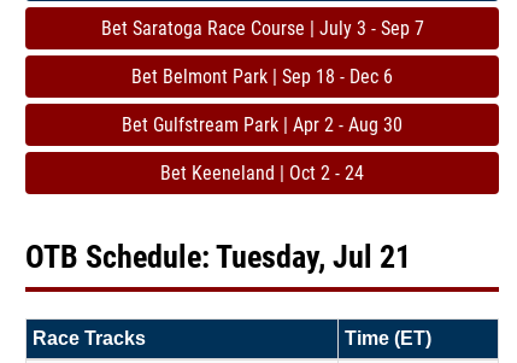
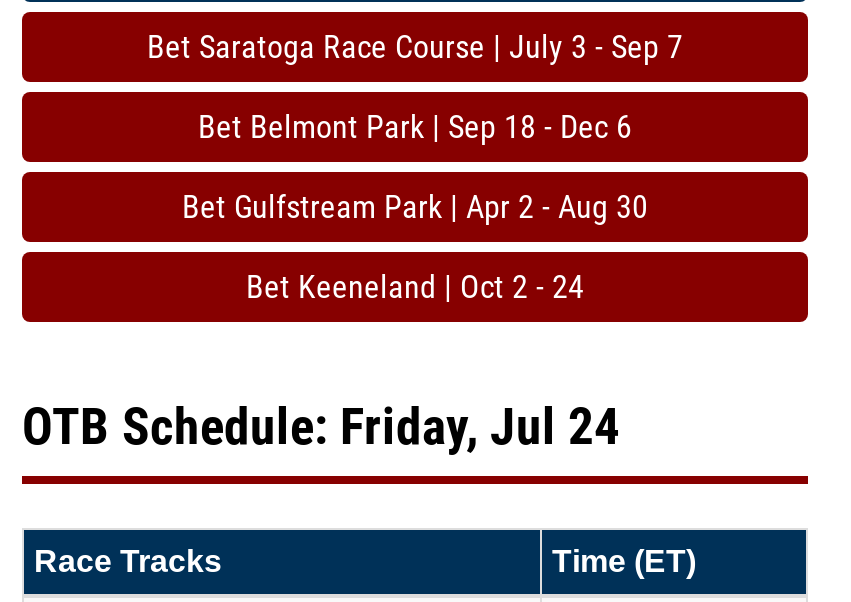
[25,239,411,275] OTB Schedule: Tuesday, Jul 21 -> [22,396,620,456] OTB Schedule: Friday, Jul 24

